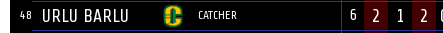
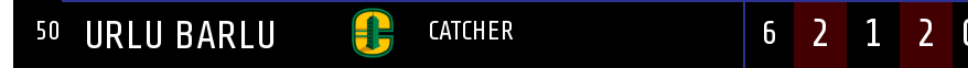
[20,6,129,26] 48 URLU BARLU -> [35,13,276,57] 50 URLU BARLU

